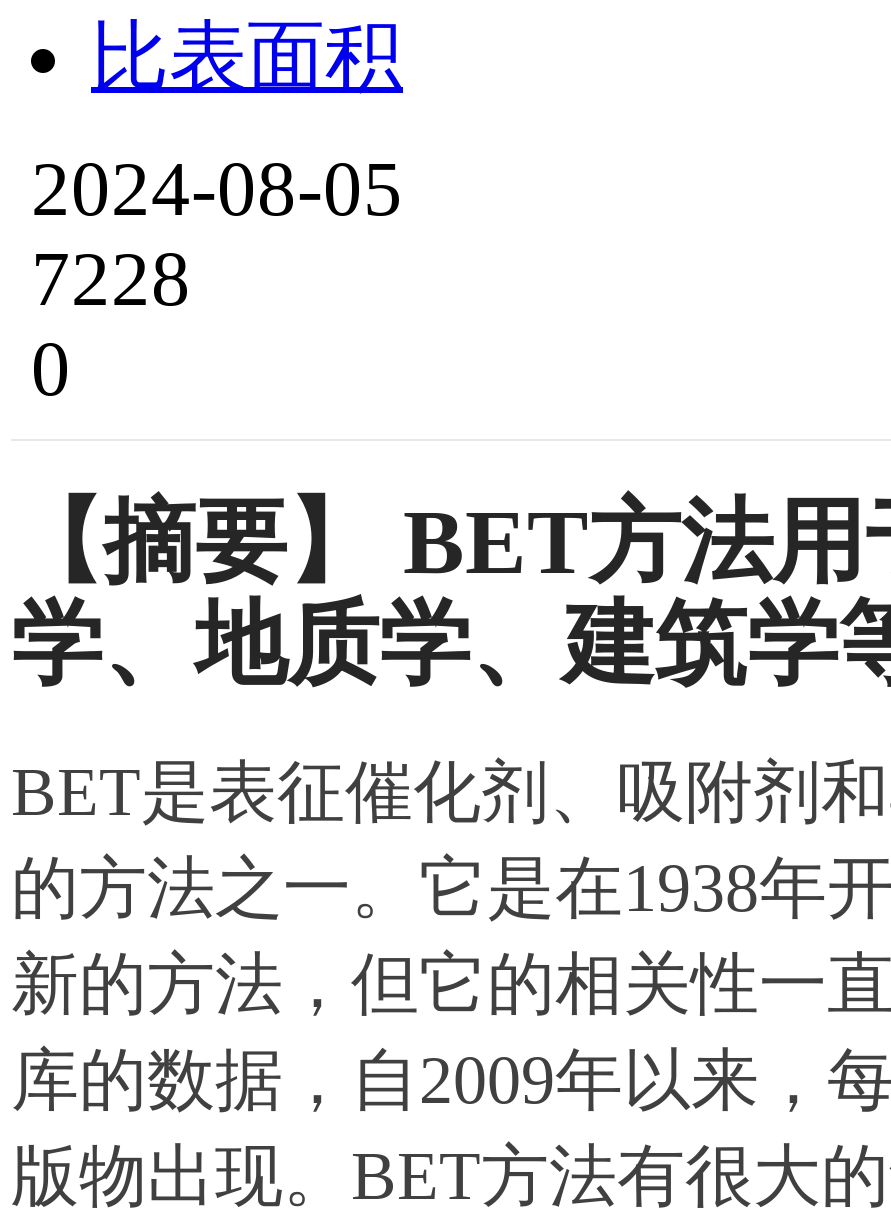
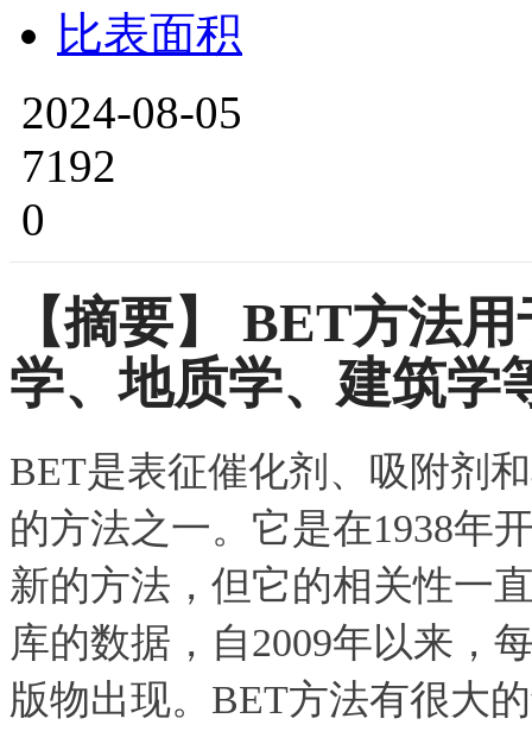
[11,235,191,321] 7228 -> [9,140,116,192] 7192

